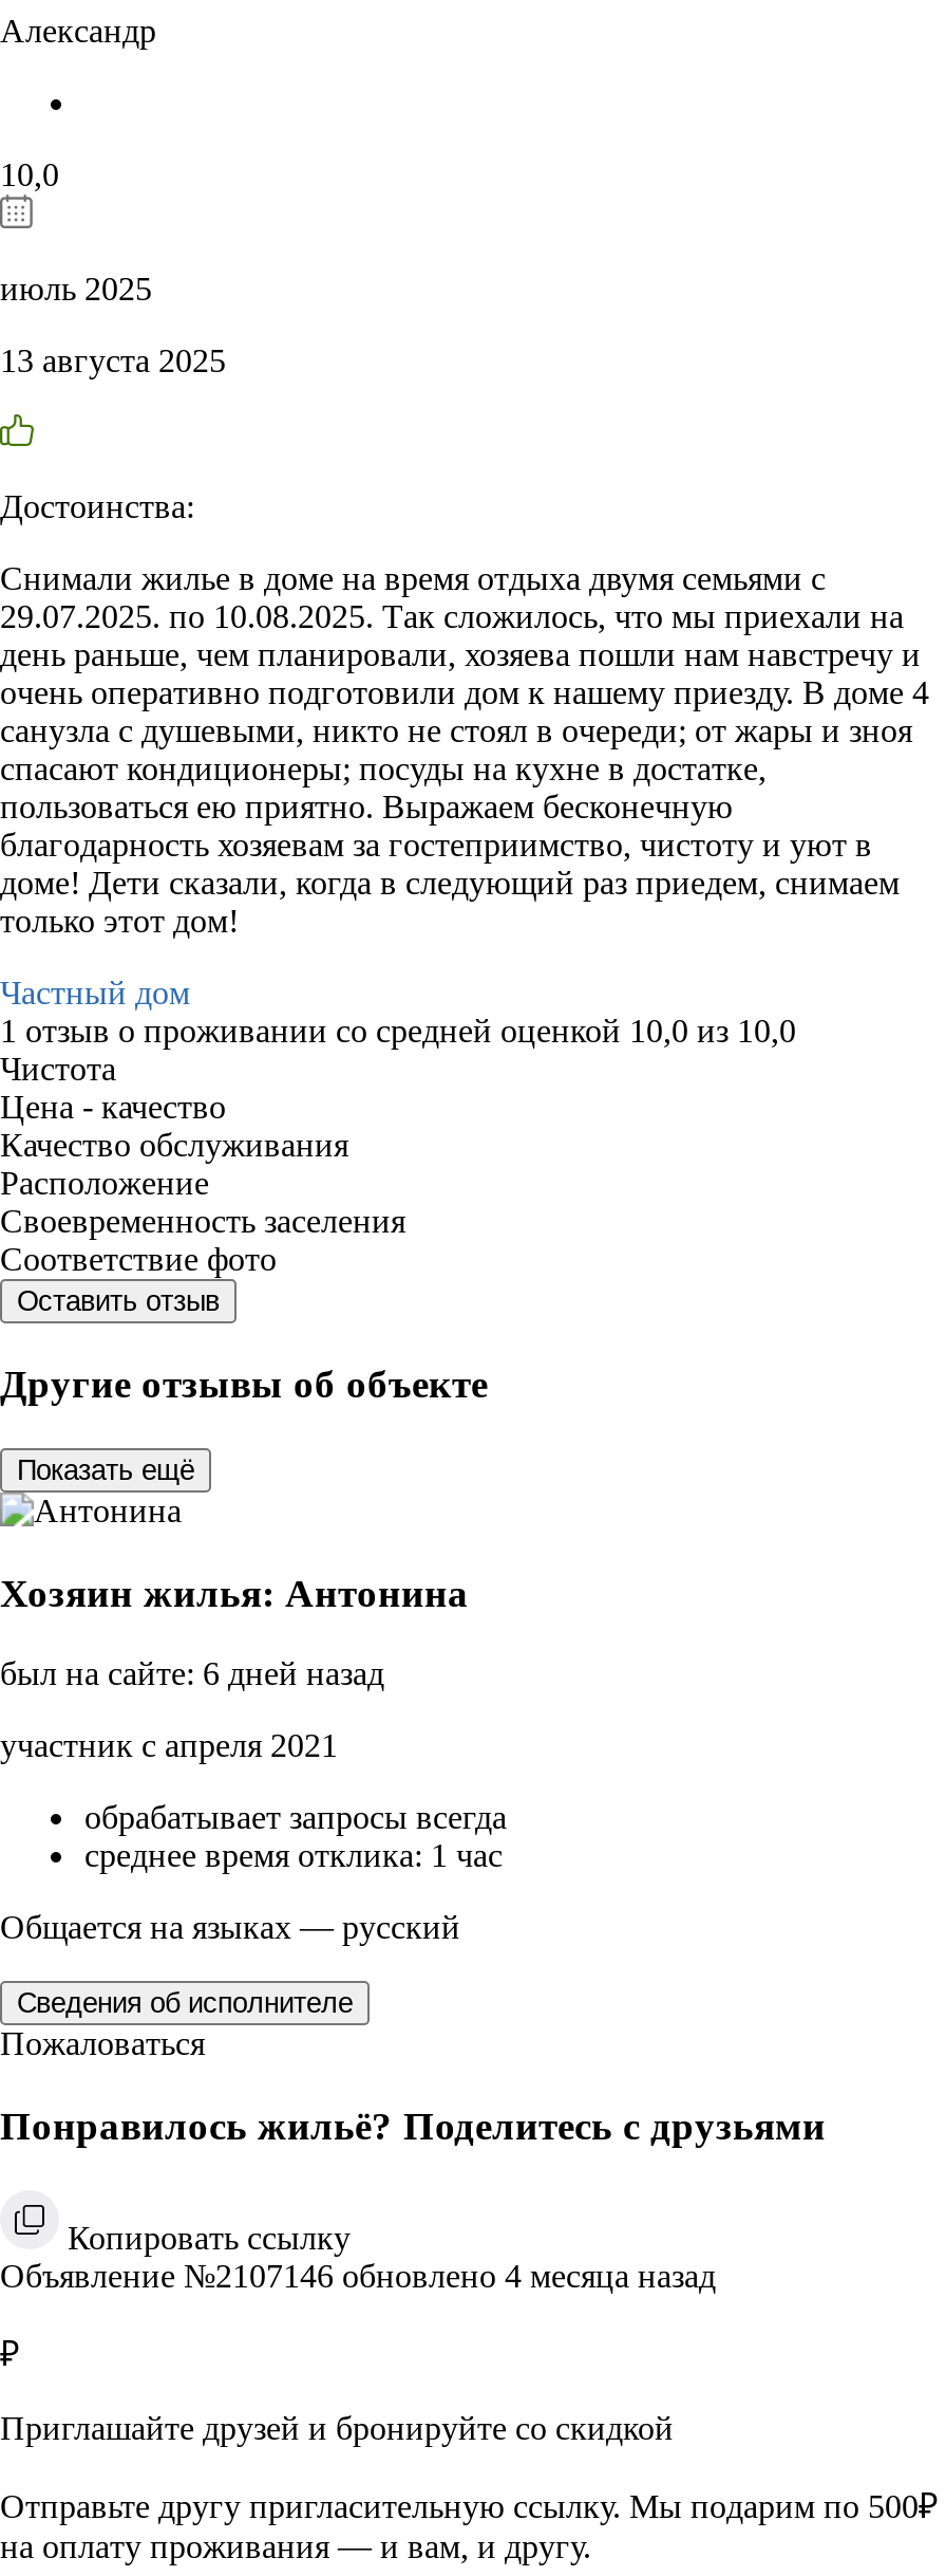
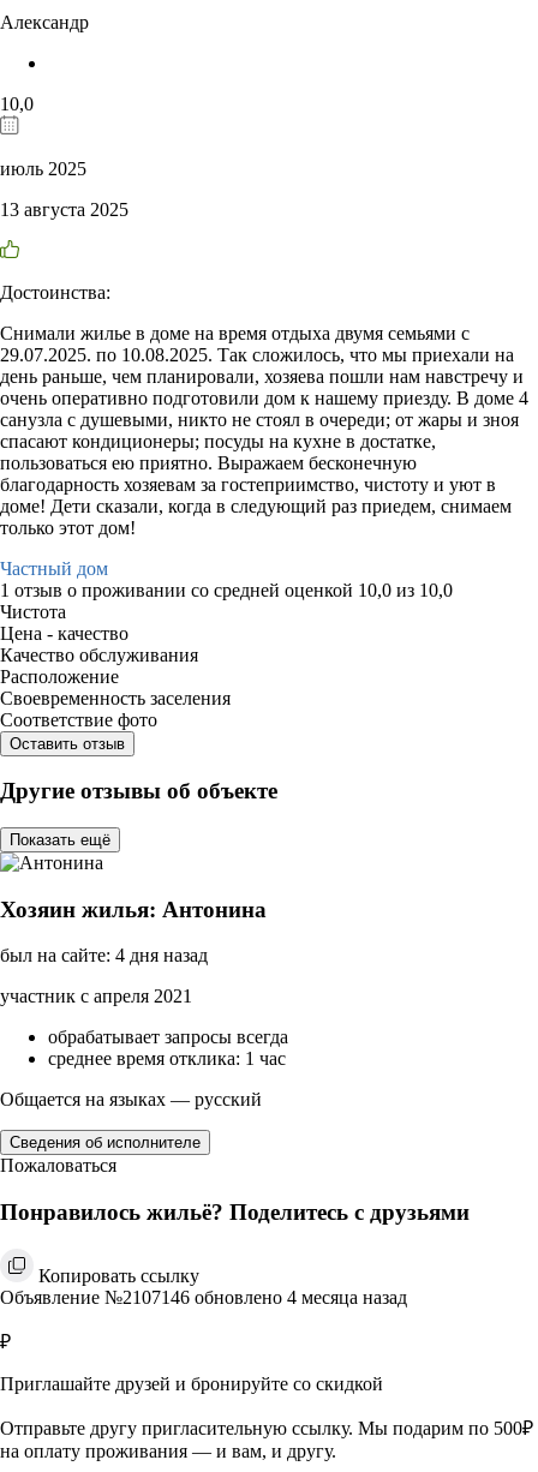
[0,1656,384,1692] был на сайте: 6 дней назад -> [0,945,208,966] был на сайте: 4 дня назад

